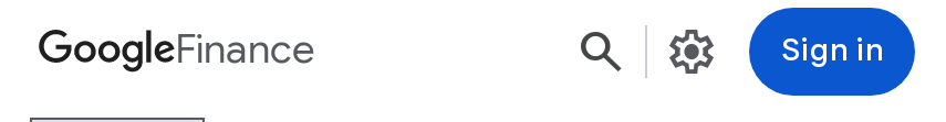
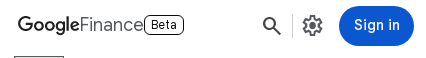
[175,25,317,74] Finance -> [80,14,177,36] Finance Beta

